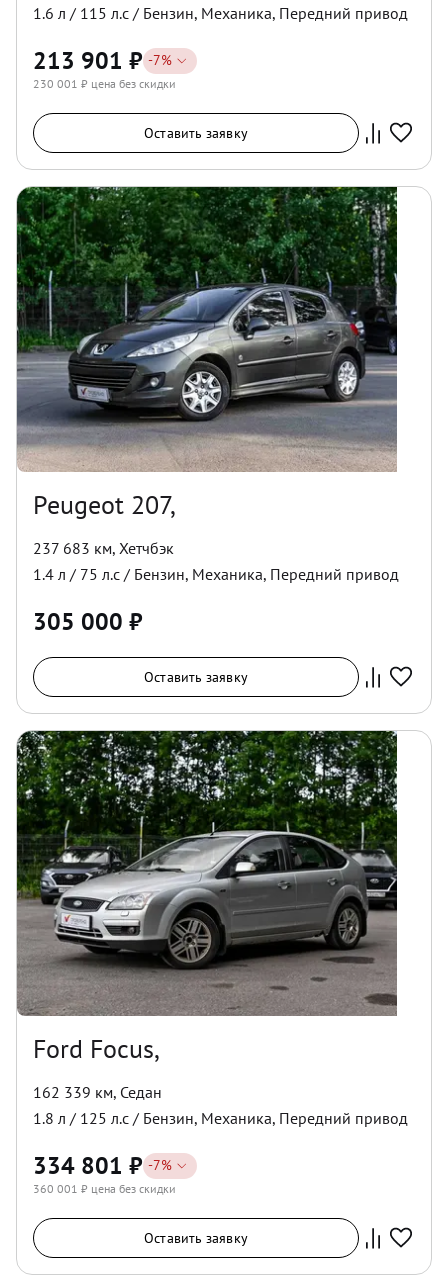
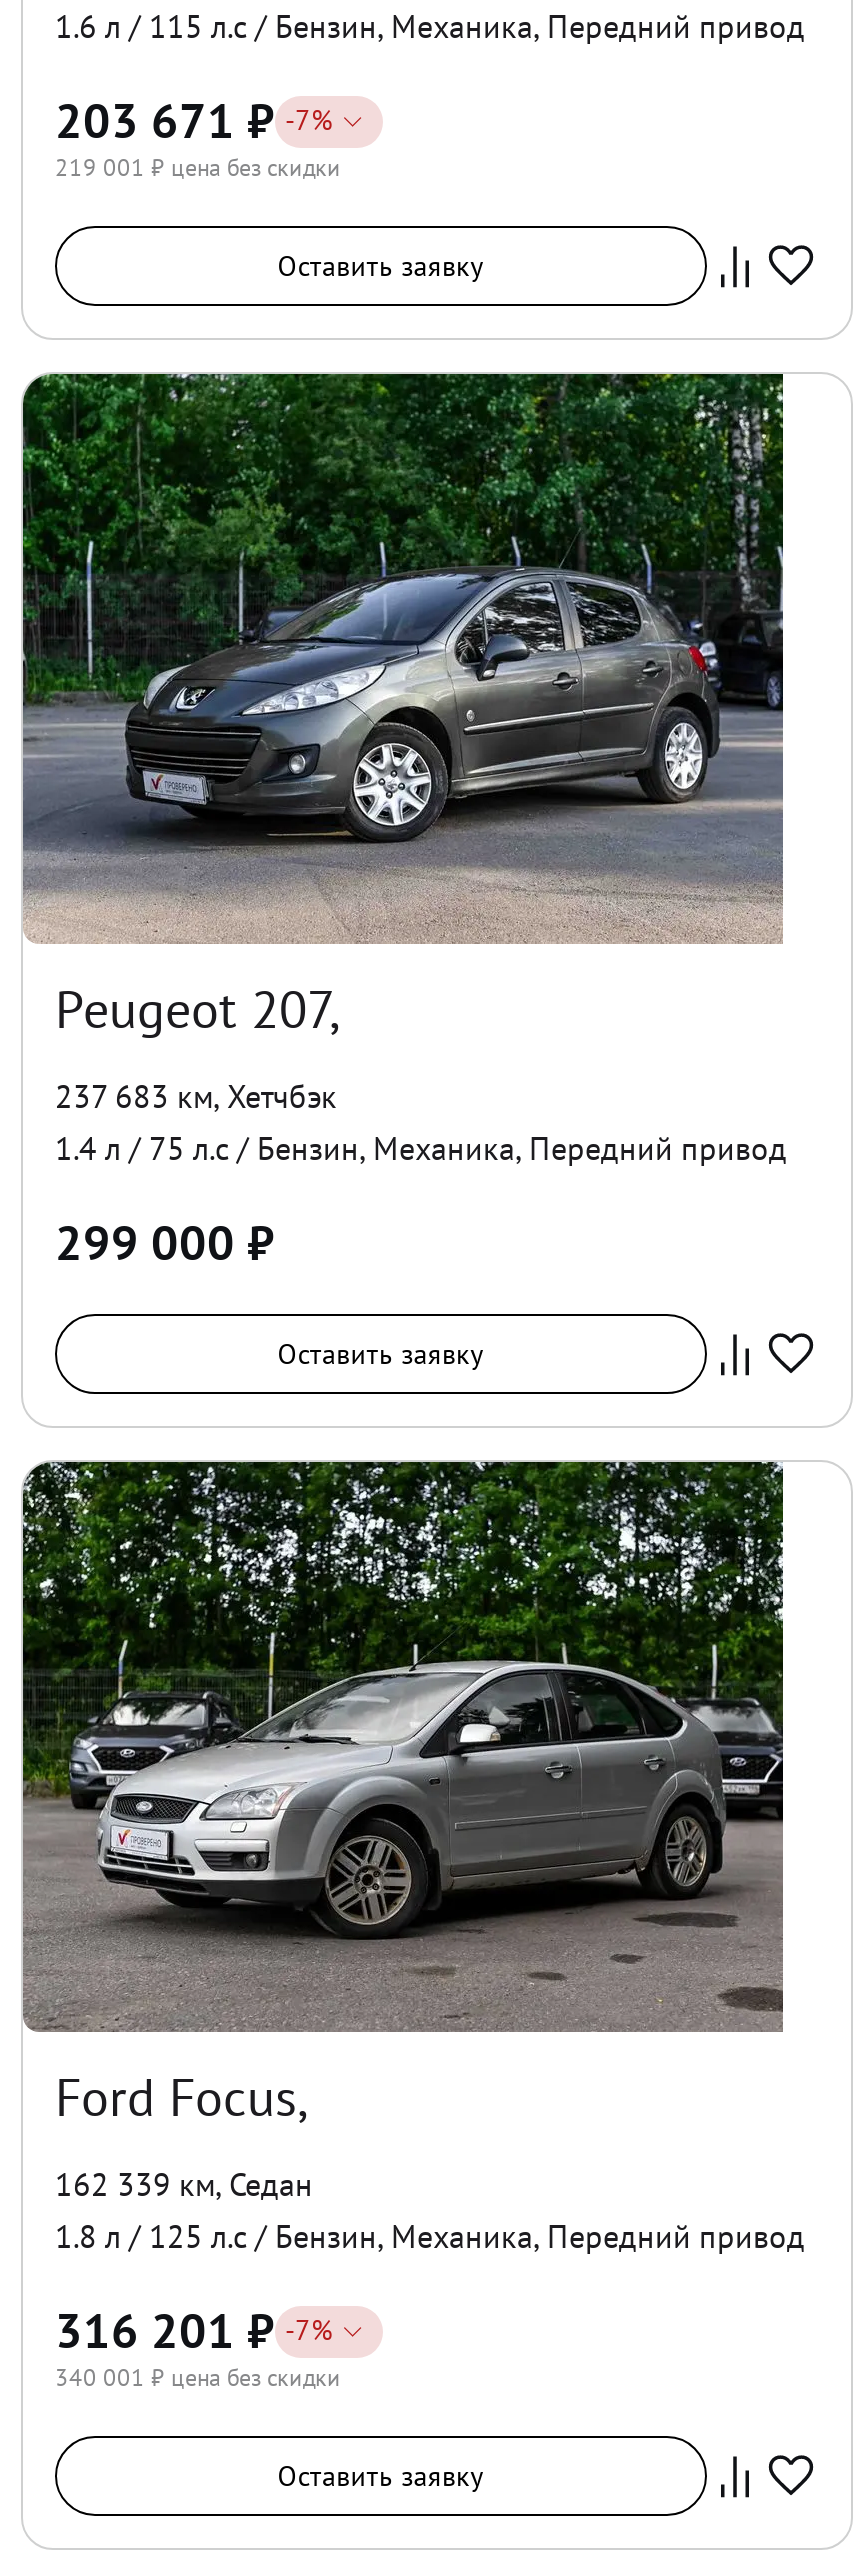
[33,45,172,76] 213 901 ₽ - 7% -> [55,90,333,152] 203 671 ₽ - 7%
[33,76,176,91] 230 001 ₽ цена без скидки -> [55,152,341,182] 219 001 ₽ цена без скидки
[33,606,143,637] 305 000 ₽ -> [55,1212,275,1274] 299 000 ₽
[33,1150,172,1181] 334 801 ₽ - 7% -> [55,2300,333,2362] 316 201 ₽ - 7%
[33,1181,176,1196] 360 001 ₽ цена без скидки -> [55,2362,341,2392] 340 001 ₽ цена без скидки

